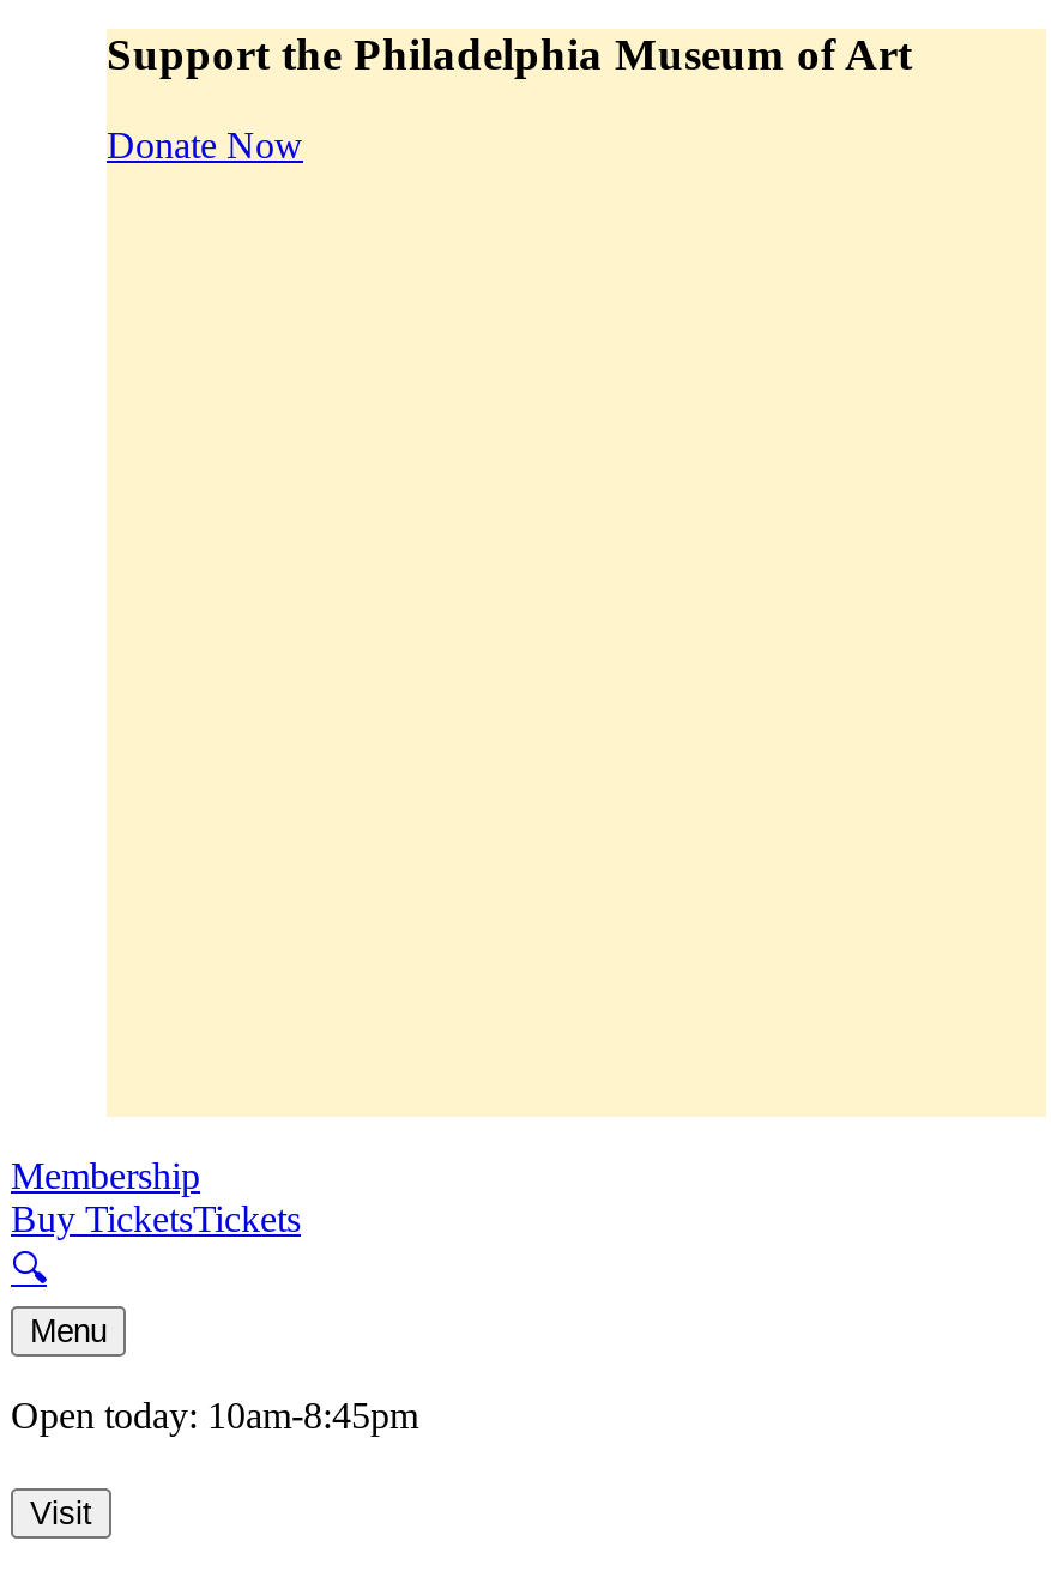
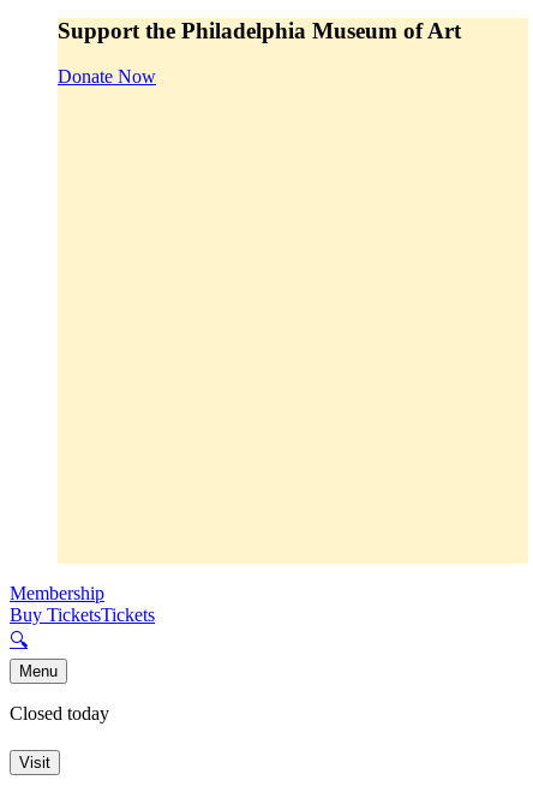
[11,1396,418,1436] Open today: 10am-8:45pm -> [10,703,109,724] Closed today

